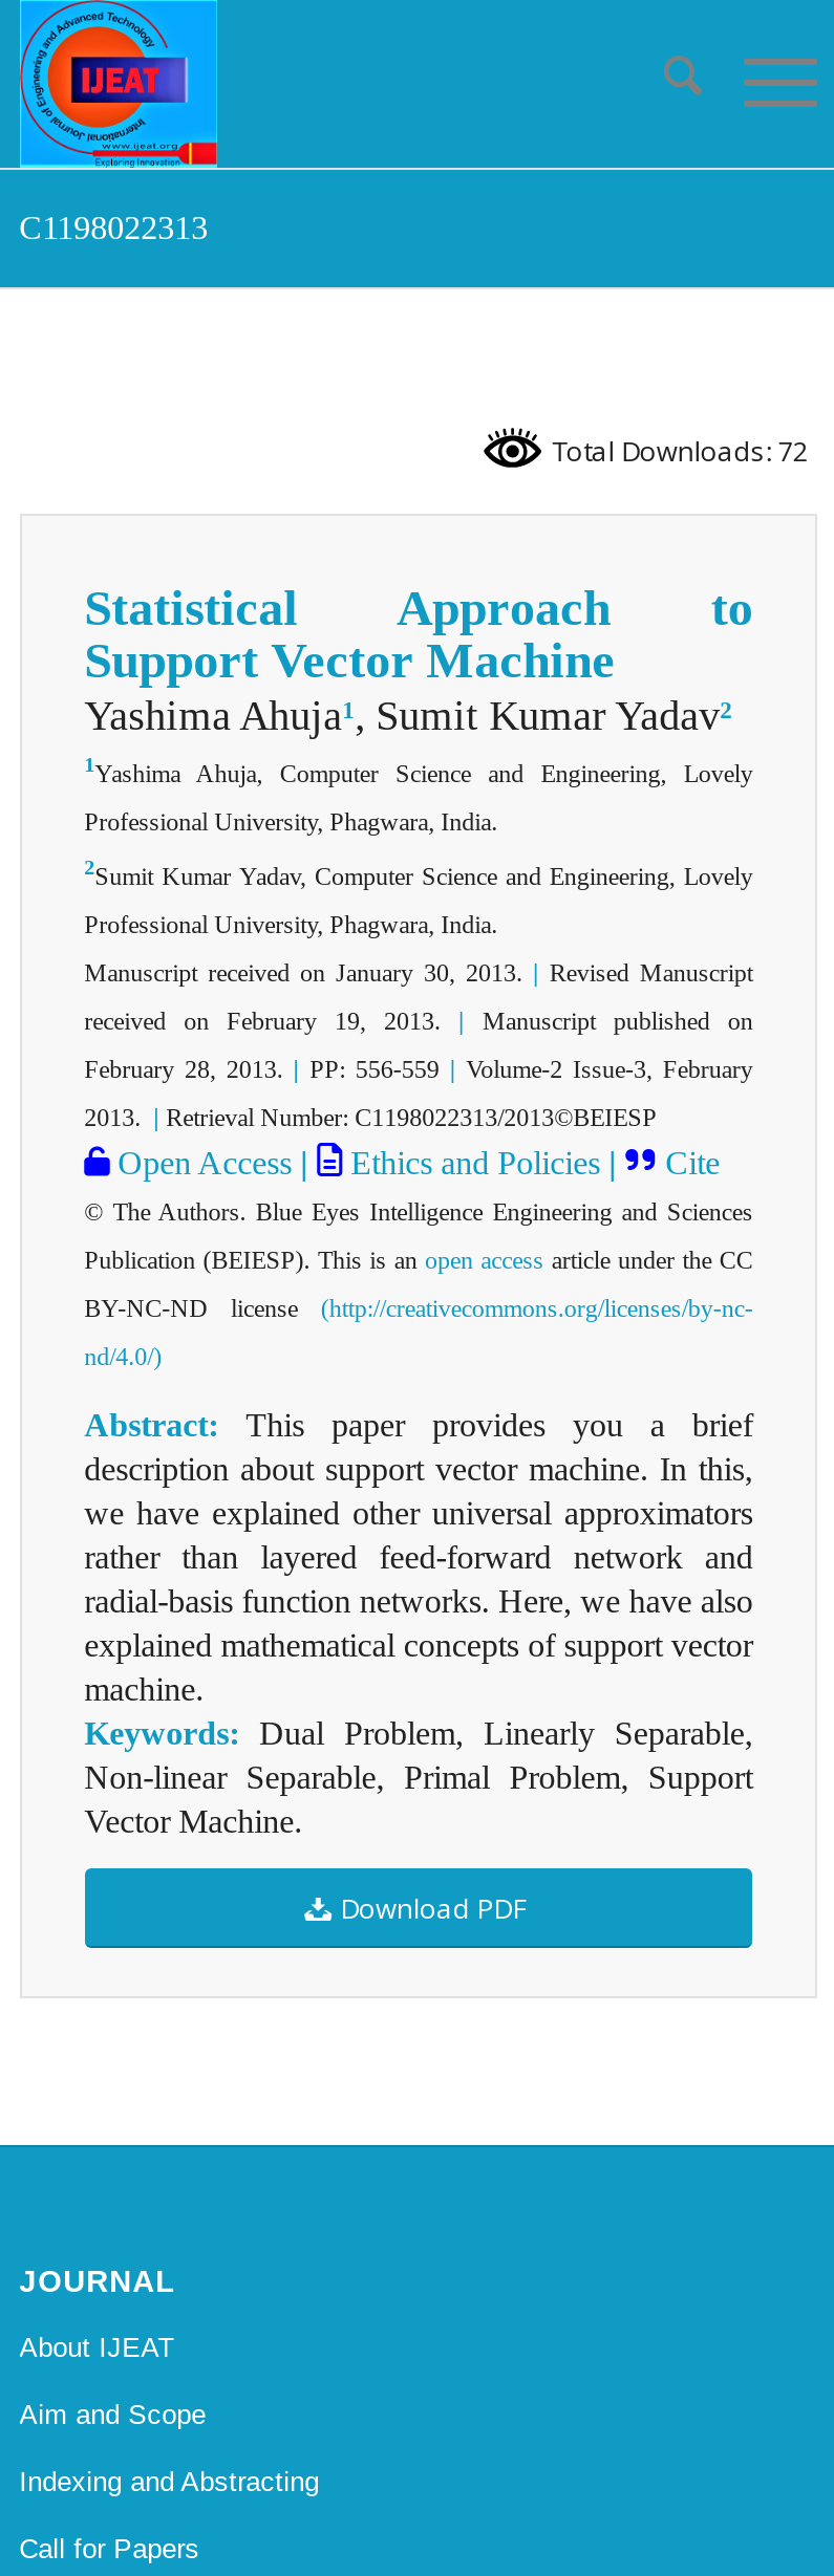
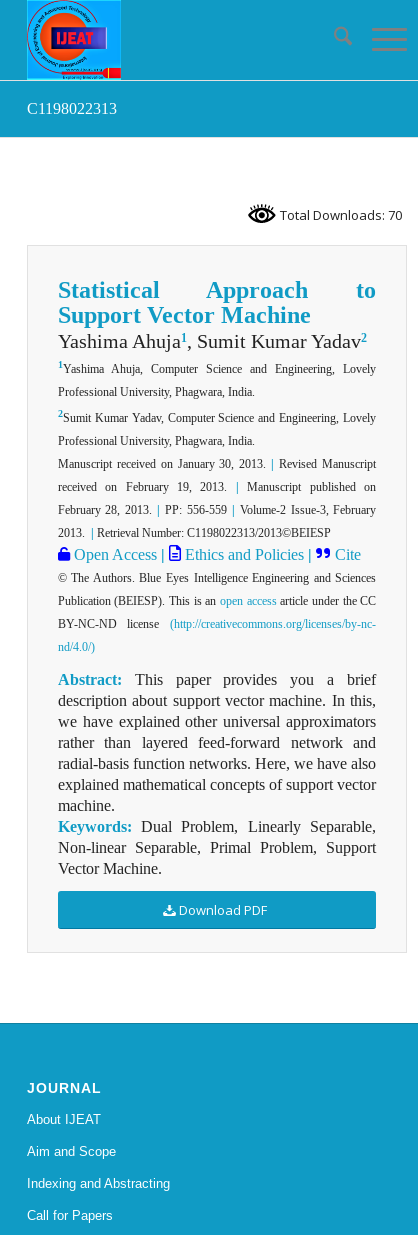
[545,432,808,469] Total Downloads: 72 -> [277,206,402,224] Total Downloads: 70

